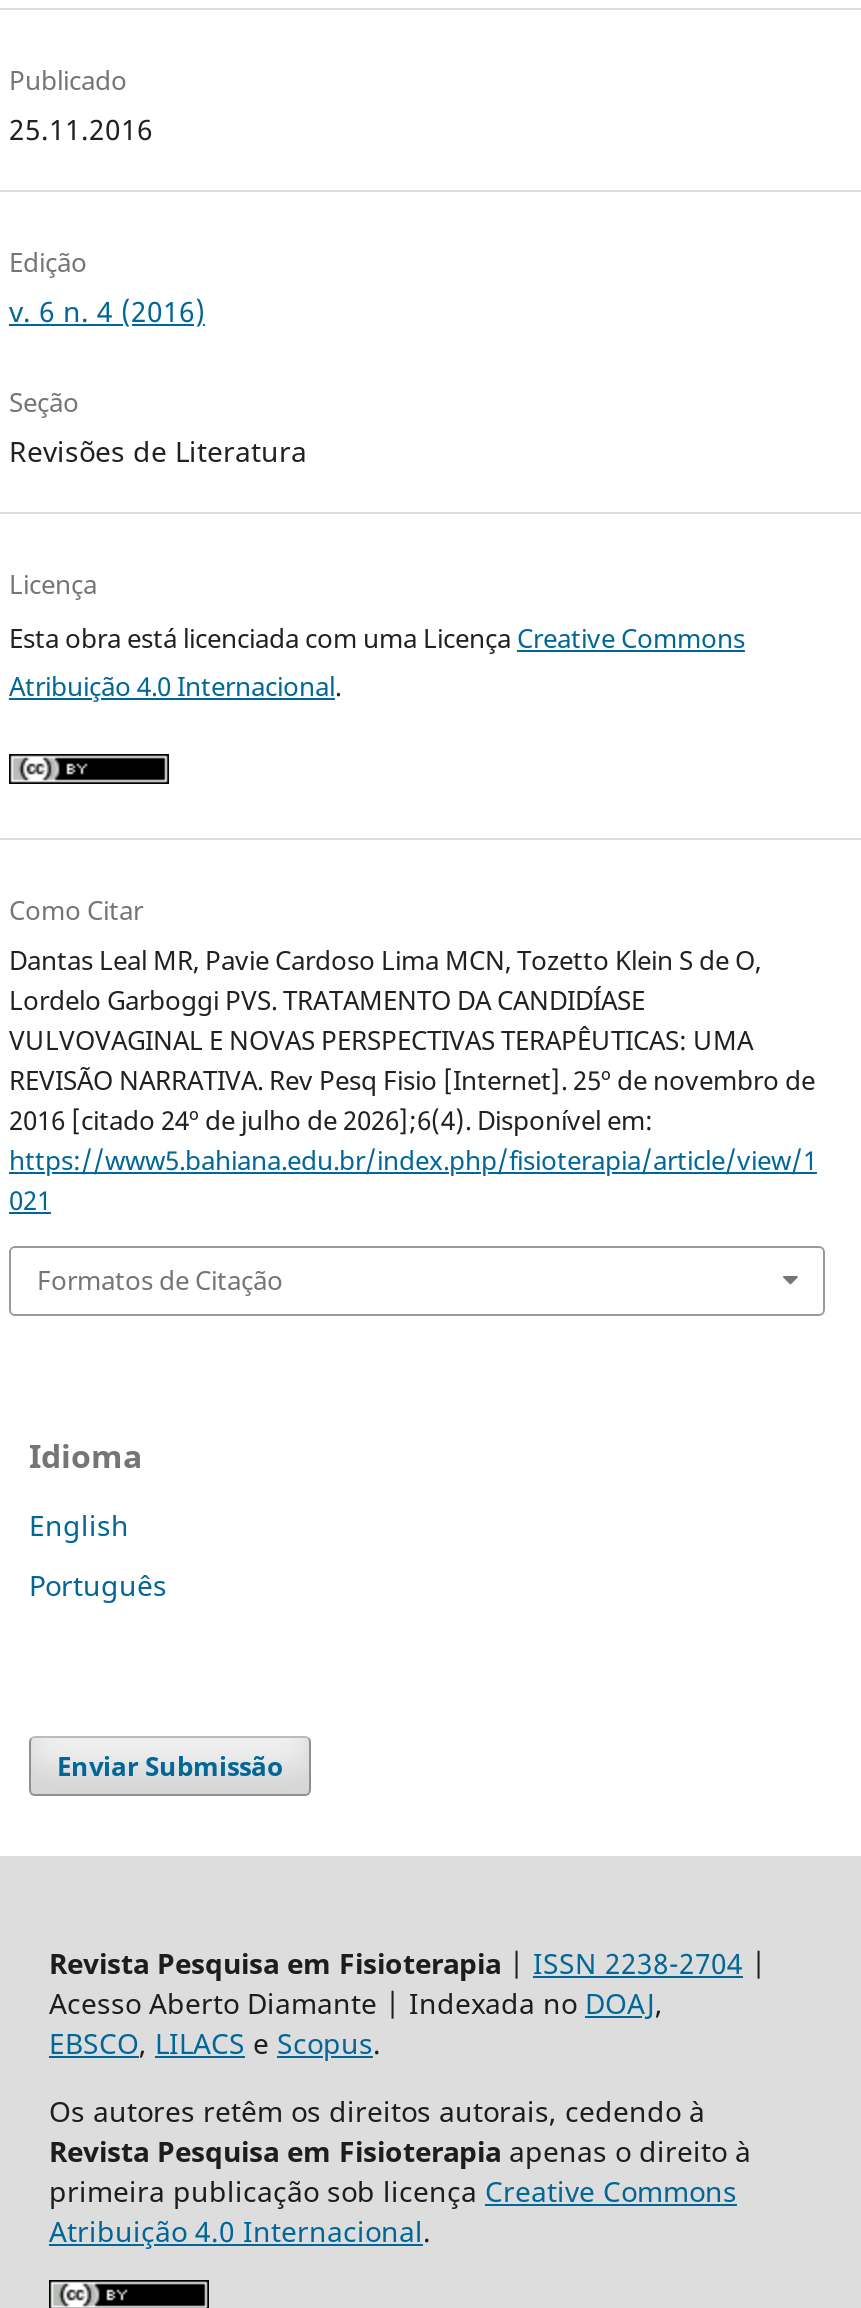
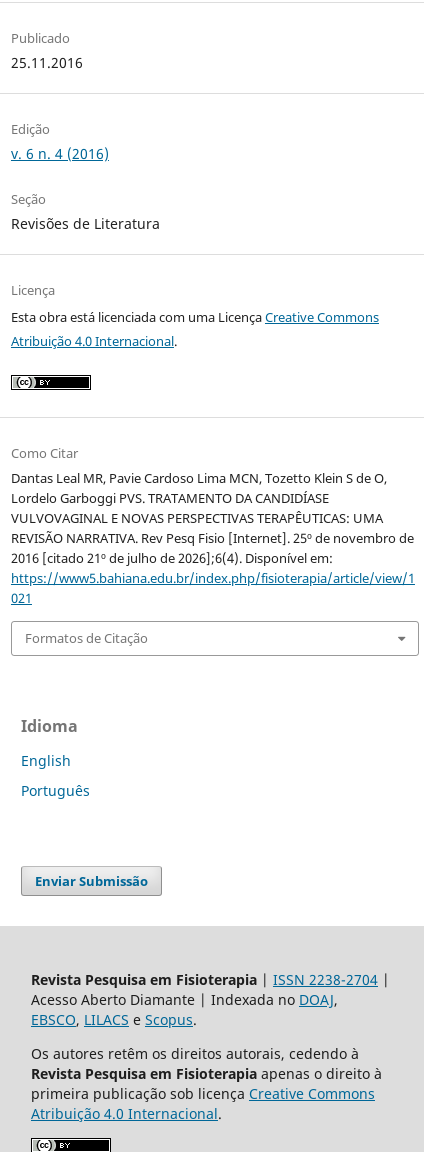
[9,1102,653,1138] 2016 [citado 24º de julho de 2026];6(4). Disponível em: -> [11,549,333,567] 2016 [citado 21º de julho de 2026];6(4). Disponível em:

